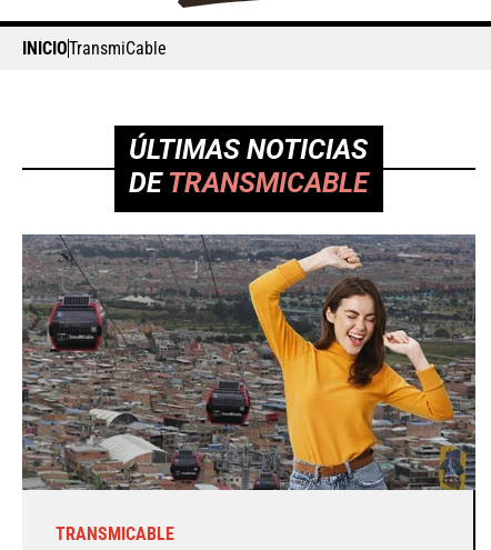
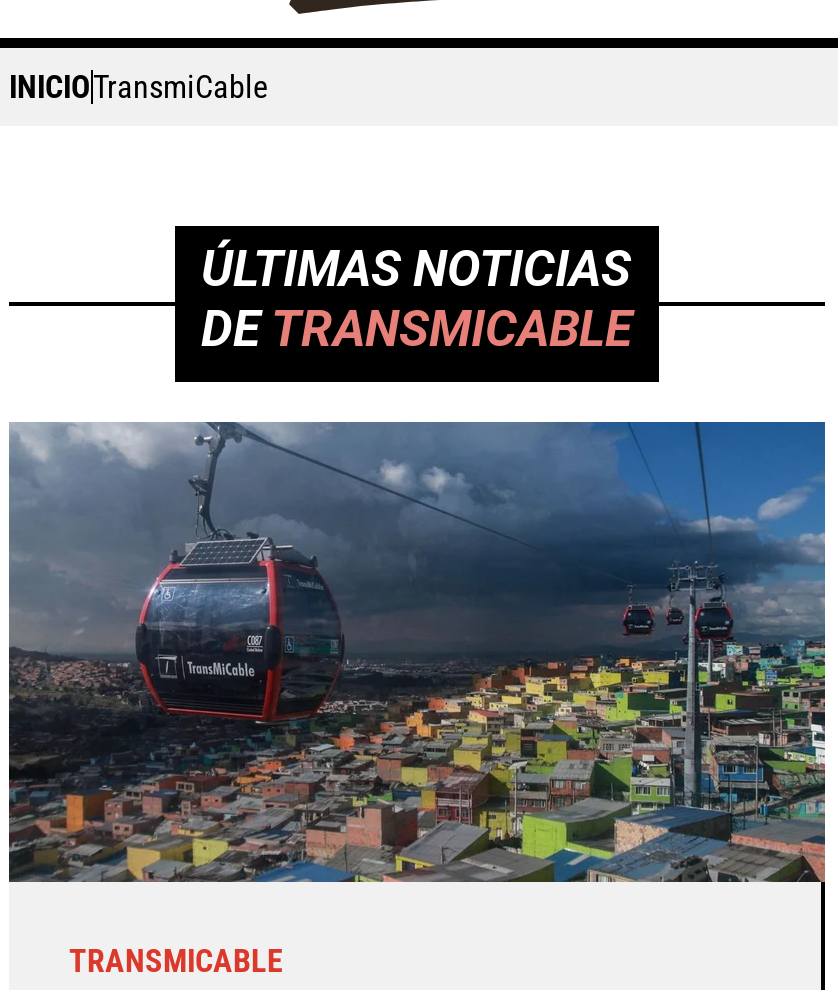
[22,234,477,491] [image] -> [9,422,827,884] [image]

